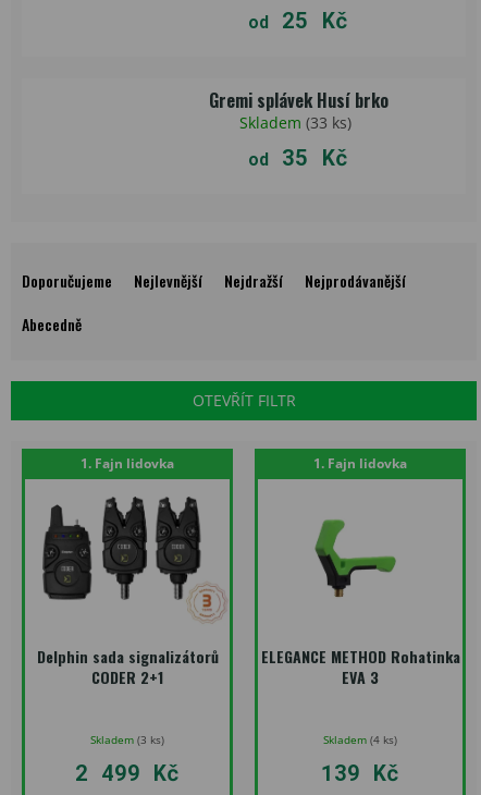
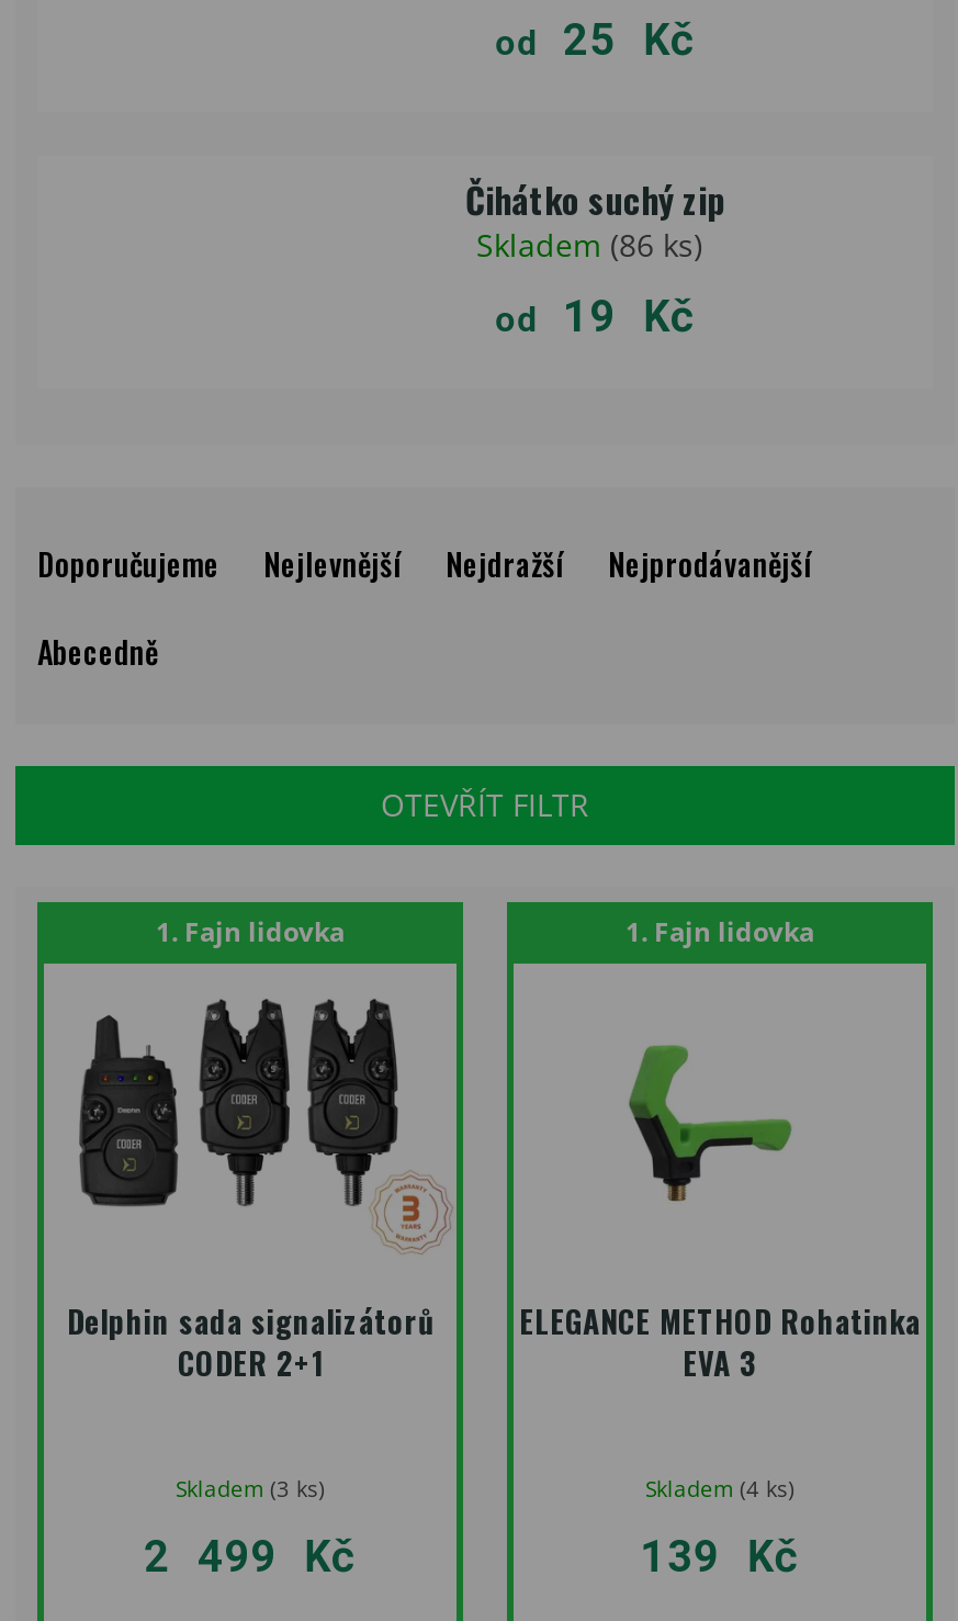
[208,87,388,171] Gremi splávek Husí brko | Skladem (33 ks) | od 35 Kč -> [465,174,724,343] Čihátko suchý zip | Skladem (86 ks) | od 19 Kč

